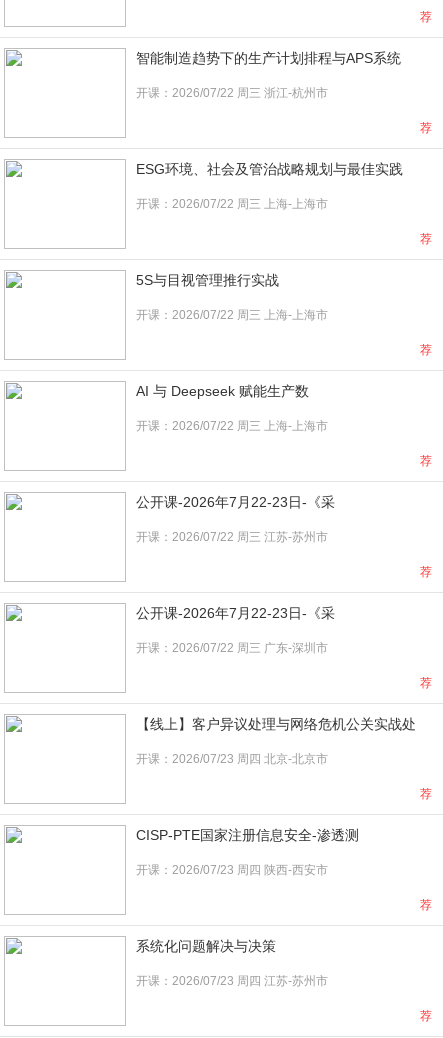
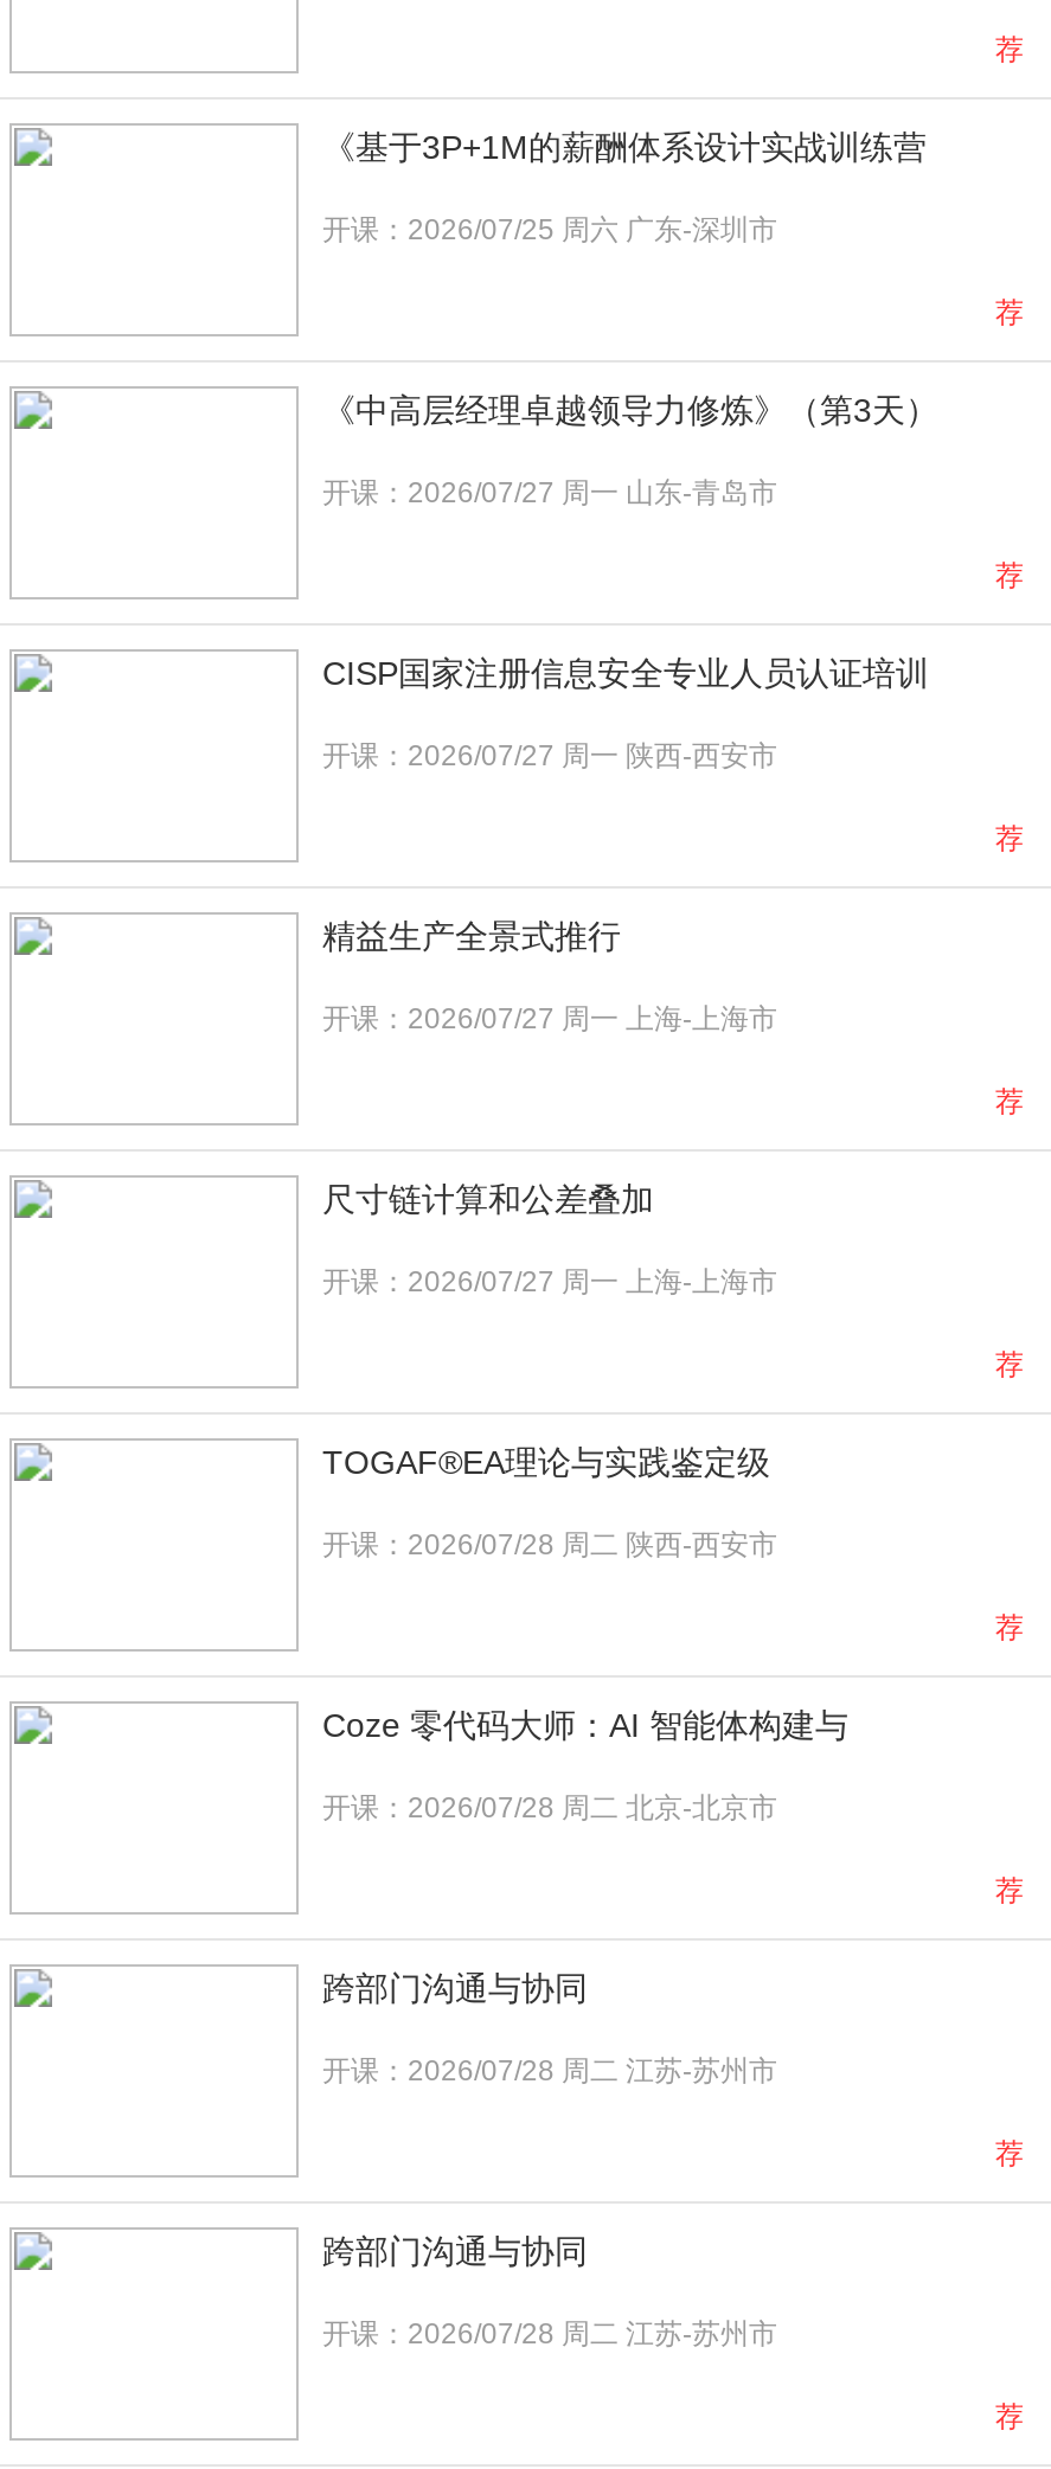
[136,50,401,66] 智能制造趋势下的生产计划排程与APS系统 -> [322,128,927,166] 《基于3P+1M的薪酬体系设计实战训练营
[136,86,328,100] 开课：2026/07/22 周三 浙江-杭州市 -> [322,213,777,246] 开课：2026/07/25 周六 广东-深圳市
[136,161,403,177] ESG环境、社会及管治战略规划与最佳实践 -> [322,391,938,429] 《中高层经理卓越领导力修炼》（第3天）
[136,197,328,211] 开课：2026/07/22 周三 上海-上海市 -> [322,476,777,509] 开课：2026/07/27 周一 山东-青岛市
[136,272,279,288] 5S与目视管理推行实战 -> [322,654,929,692] CISP国家注册信息安全专业人员认证培训
[136,308,328,322] 开课：2026/07/22 周三 上海-上海市 -> [322,739,777,772] 开课：2026/07/27 周一 陕西-西安市
[136,383,309,399] AI 与 Deepseek 赋能生产数 -> [322,917,621,955] 精益生产全景式推行
[136,419,328,433] 开课：2026/07/22 周三 上海-上海市 -> [322,1002,777,1035] 开课：2026/07/27 周一 上海-上海市
[136,494,335,510] 公开课-2026年7月22-23日-《采 -> [322,1180,654,1218] 尺寸链计算和公差叠加
[136,530,328,544] 开课：2026/07/22 周三 江苏-苏州市 -> [322,1265,777,1298] 开课：2026/07/27 周一 上海-上海市
[136,605,335,621] 公开课-2026年7月22-23日-《采 -> [322,1443,770,1481] TOGAF®EA理论与实践鉴定级
[136,641,328,655] 开课：2026/07/22 周三 广东-深圳市 -> [322,1528,777,1561] 开课：2026/07/28 周二 陕西-西安市
[136,716,416,732] 【线上】客户异议处理与网络危机公关实战处 -> [322,1706,848,1744] Coze 零代码大师：AI 智能体构建与
[136,752,328,766] 开课：2026/07/23 周四 北京-北京市 -> [322,1791,777,1825] 开课：2026/07/28 周二 北京-北京市
[136,827,359,843] CISP-PTE国家注册信息安全-渗透测 -> [322,1969,588,2007] 跨部门沟通与协同
[136,863,328,877] 开课：2026/07/23 周四 陕西-西安市 -> [322,2054,777,2088] 开课：2026/07/28 周二 江苏-苏州市
[136,938,276,954] 系统化问题解决与决策 -> [322,2232,588,2270] 跨部门沟通与协同
[136,974,328,988] 开课：2026/07/23 周四 江苏-苏州市 -> [322,2317,777,2351] 开课：2026/07/28 周二 江苏-苏州市

